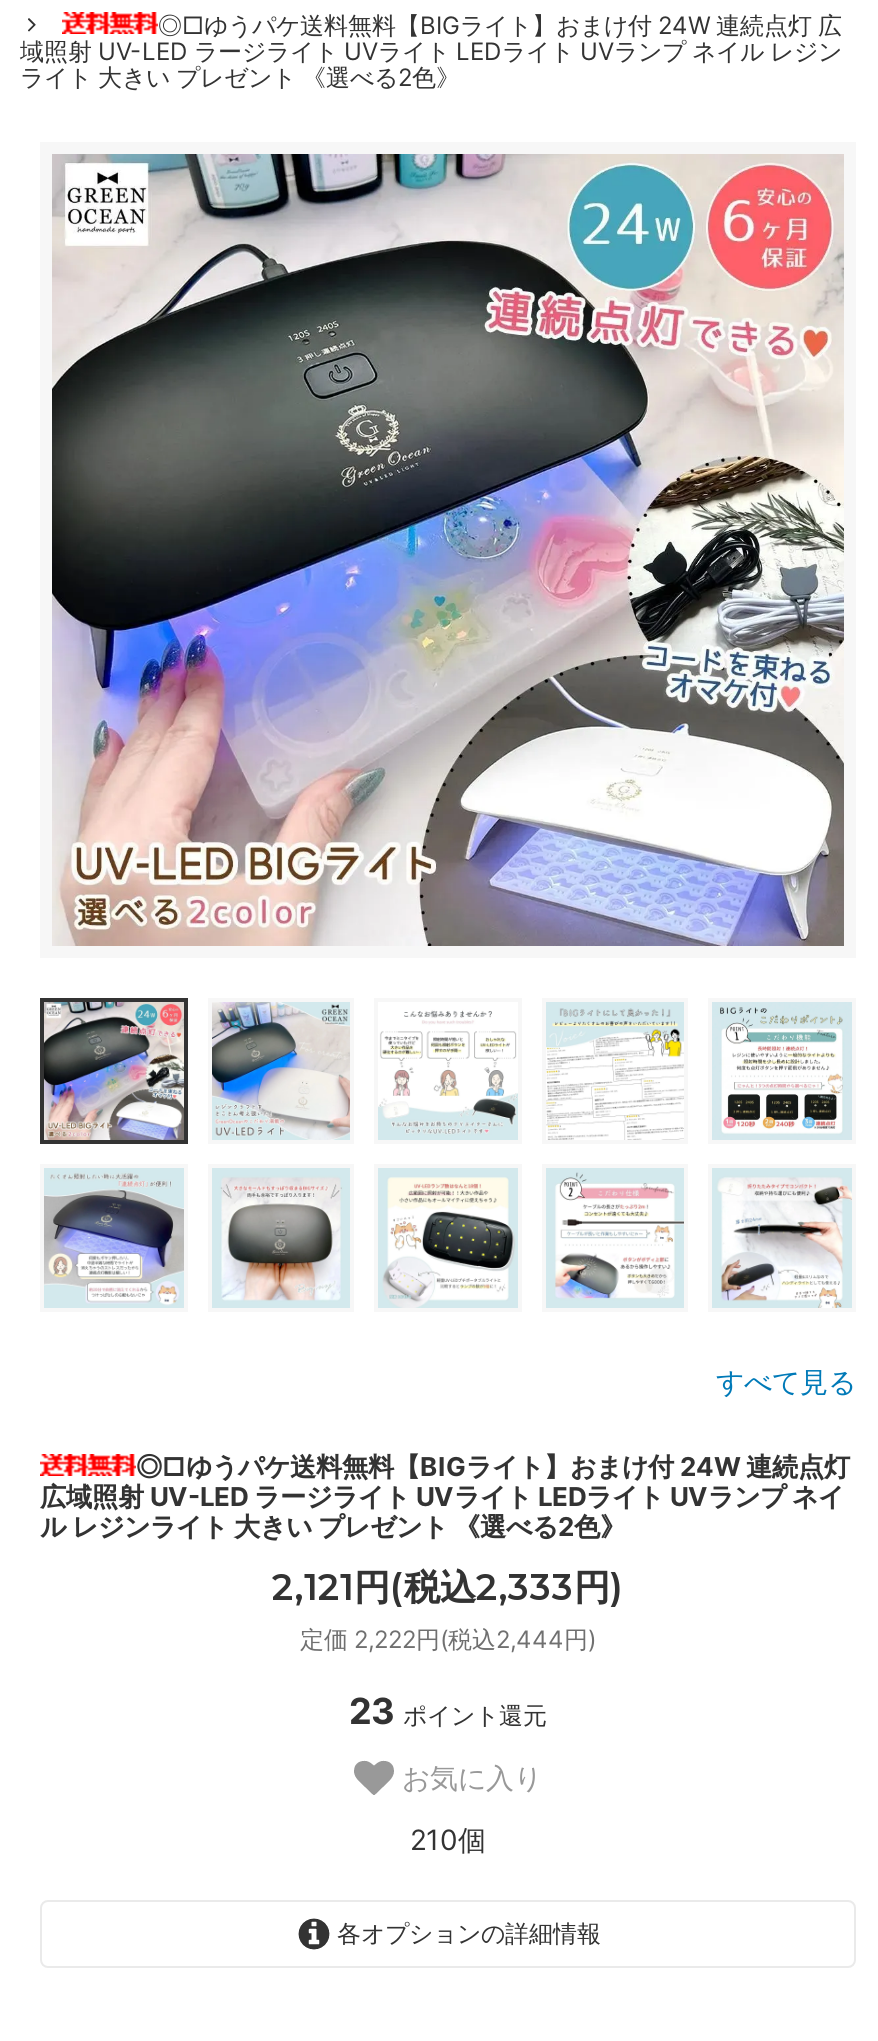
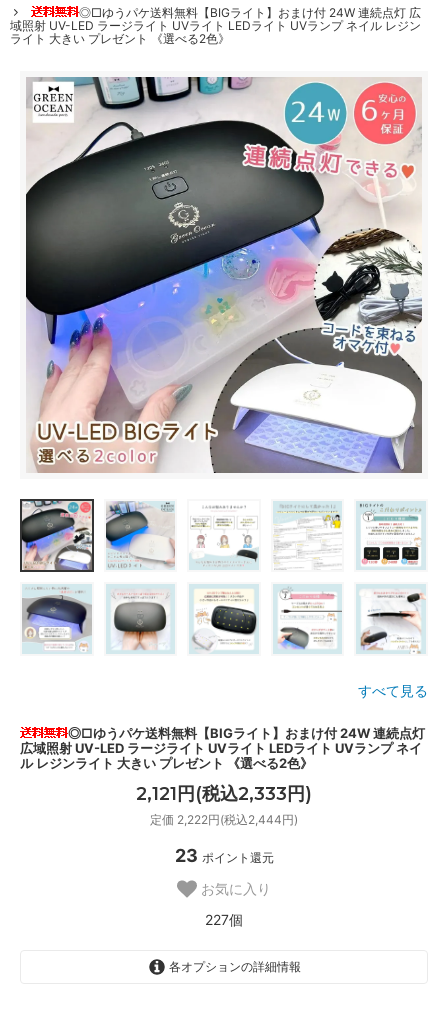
[410,1823,486,1857] 210個 -> [205,911,243,928] 227個

